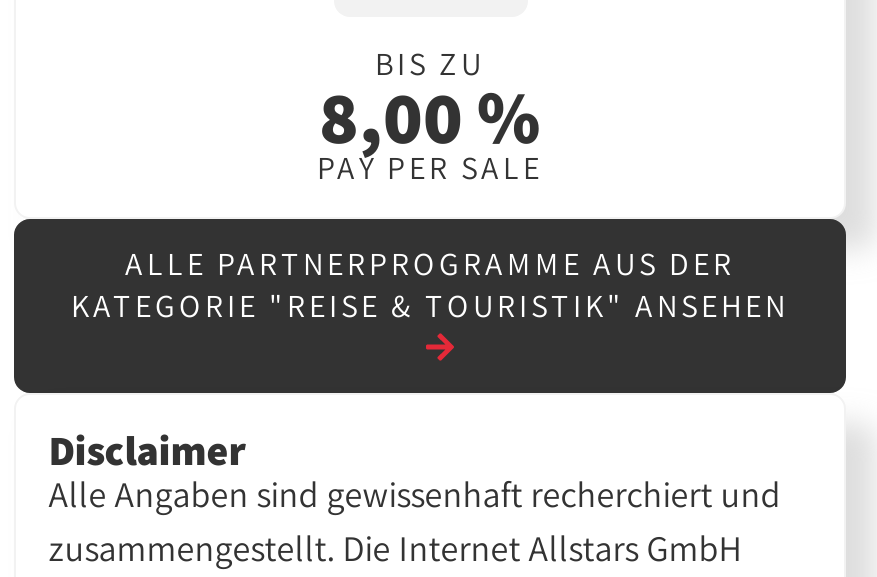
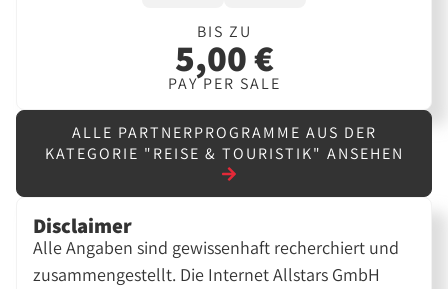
[319,66,541,164] 8,00 % -> [174,33,273,82] 5,00 €

